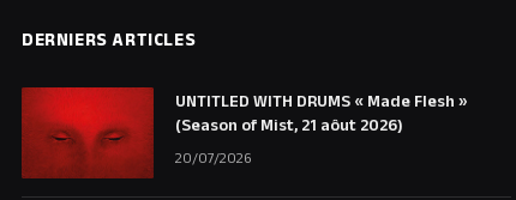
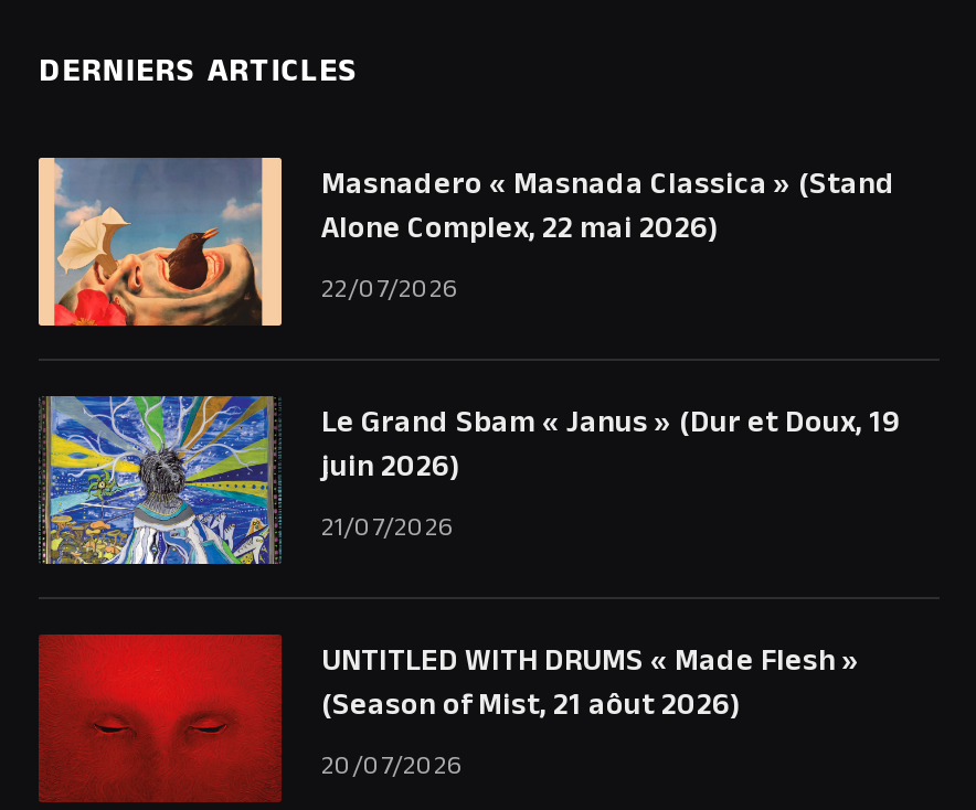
none -> [36,156,900,546] [image] | Masnadero « Masnada Classica » (Stand | Alone Complex, 22 mai 2026) | 22/07/2026 | Le Grand Sbam « Janus » (Dur et Doux, 19 | juin 2026) | 21/07/2026
none -> [39,394,284,566] [image]

